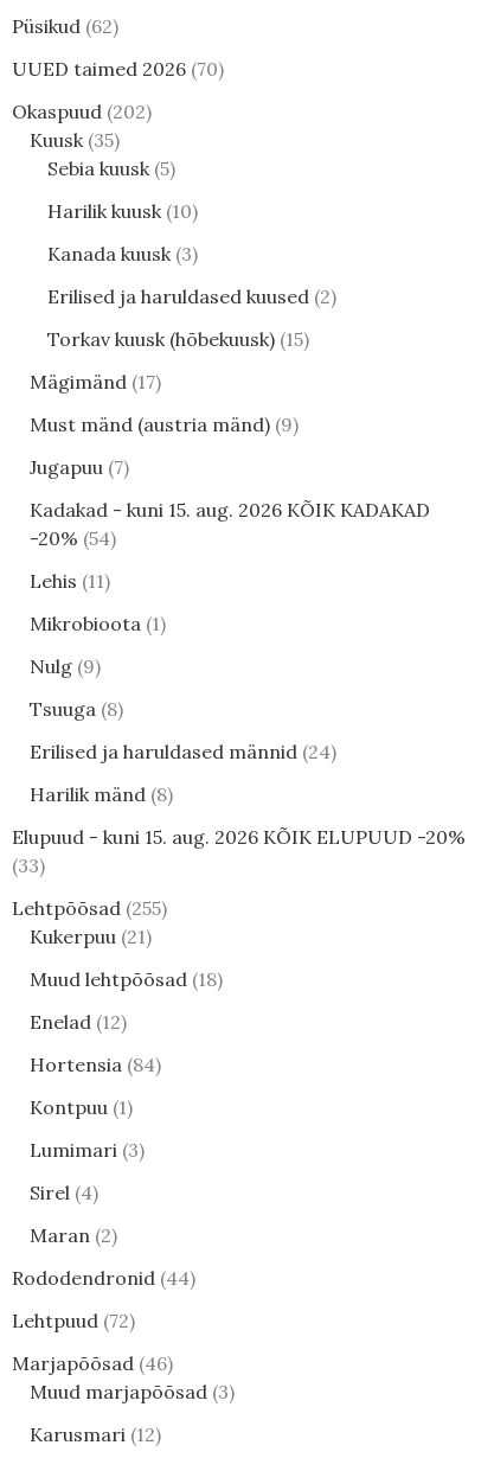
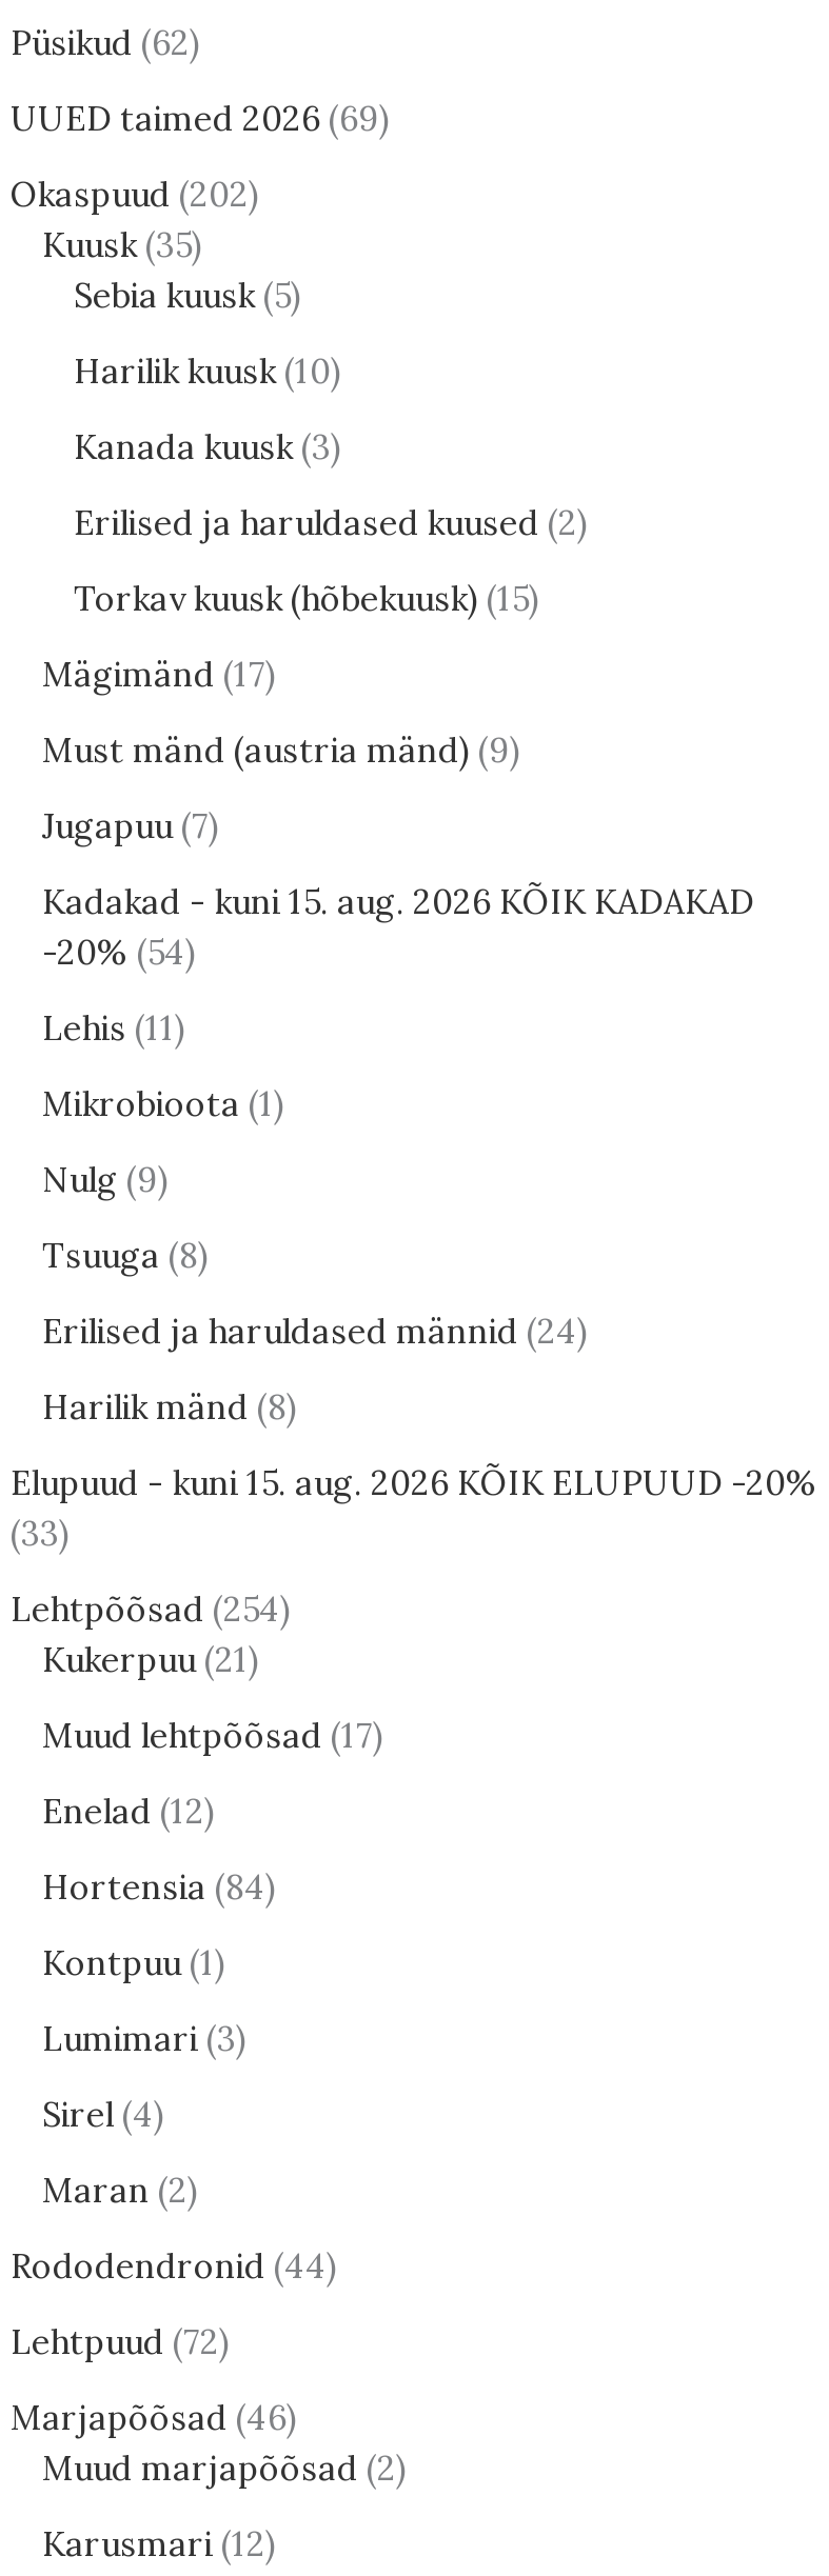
[12,57,218,81] UUED taimed 2026 70 -> [11,97,379,139] UUED taimed 2026 69
[12,896,161,920] Lehtpõõsad 255 -> [11,1587,280,1630] Lehtpõõsad 254
[30,967,217,991] Muud lehtpõõsad 18 -> [42,1714,373,1756] Muud lehtpõõsad 17
[30,1380,229,1403] Muud marjapõõsad 3 -> [42,2447,396,2489] Muud marjapõõsad 2

